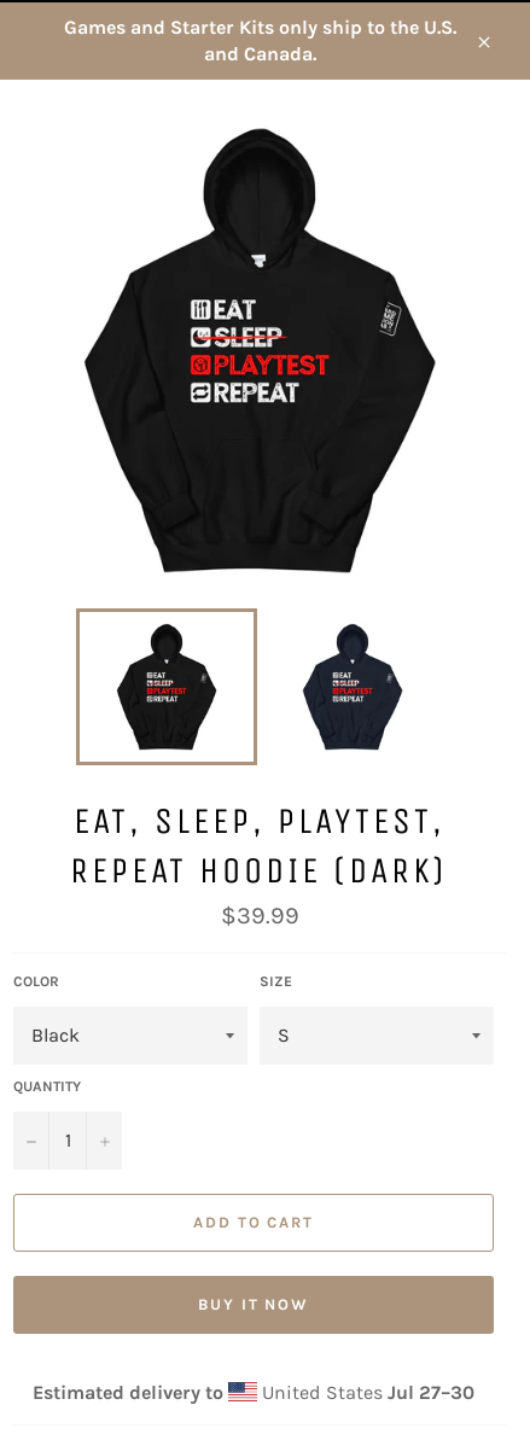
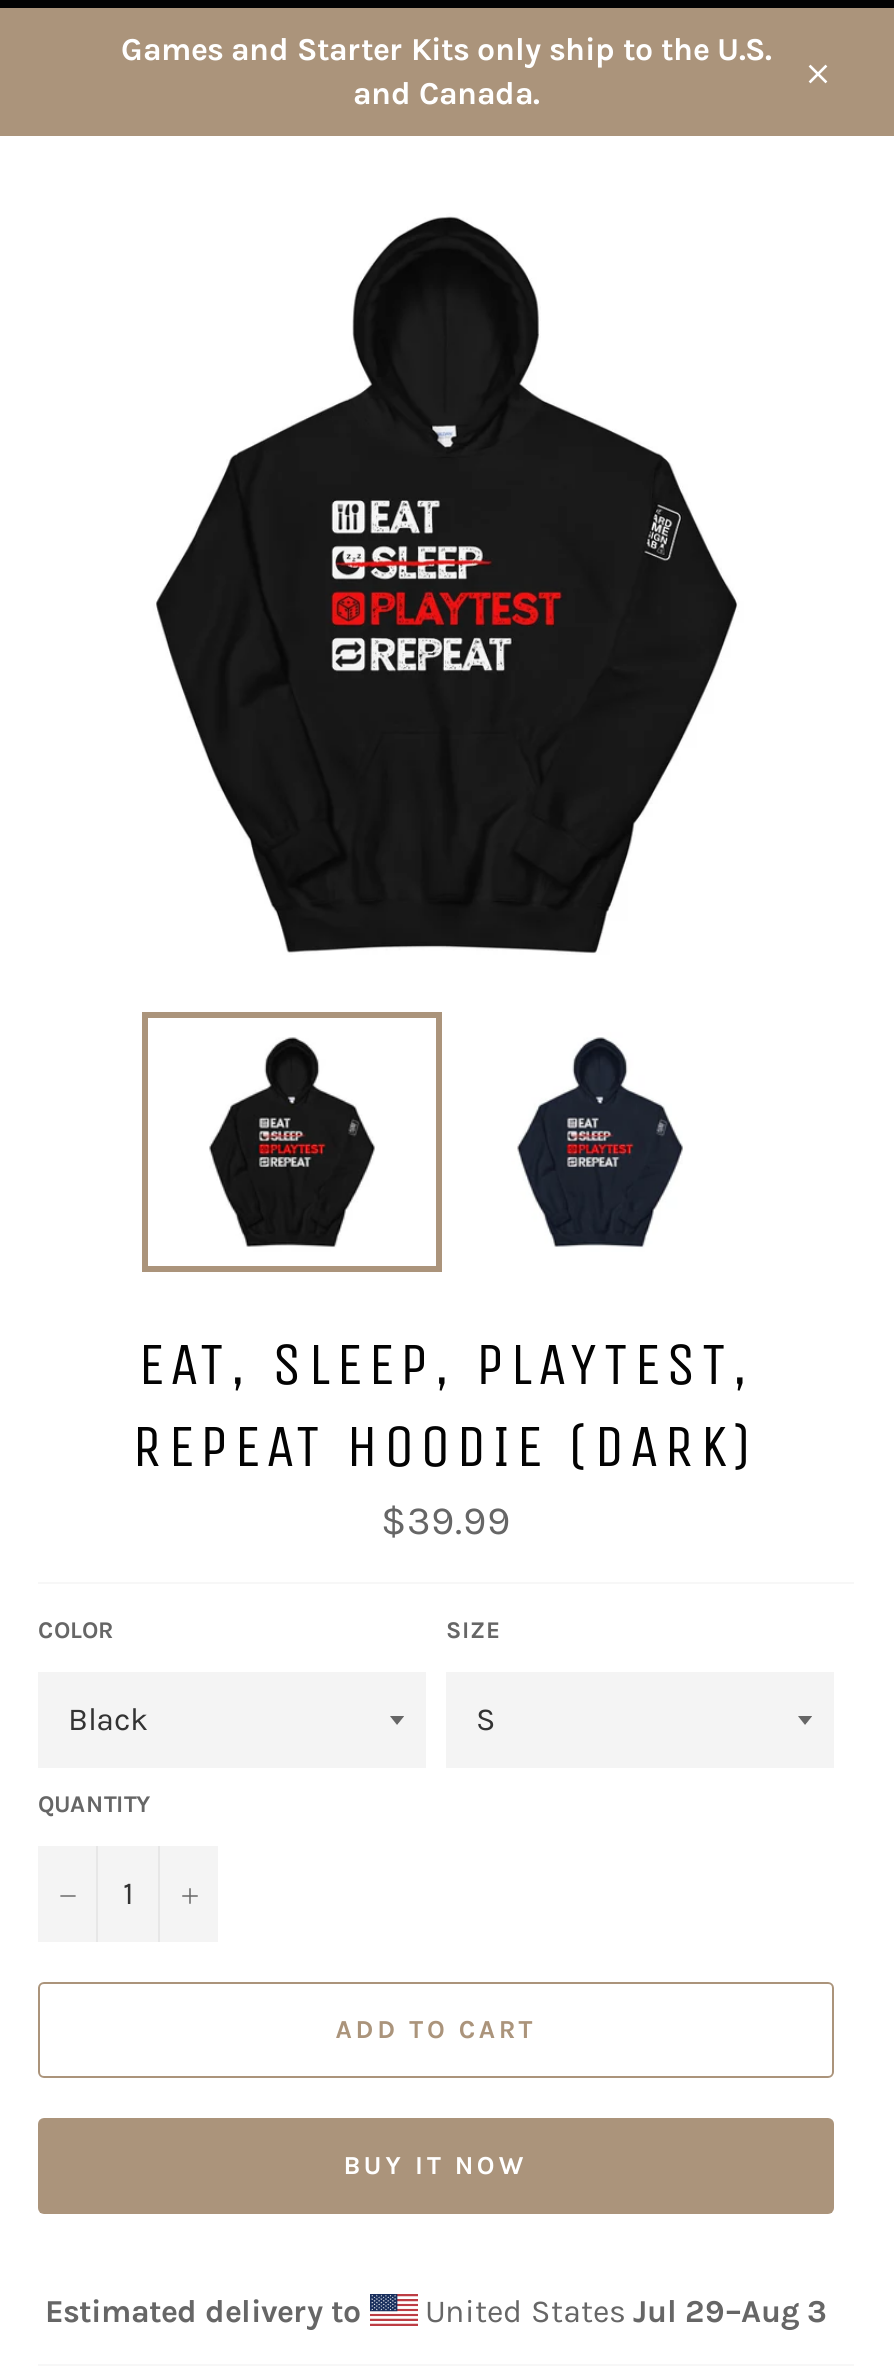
[257,1381,474,1403] United States Jul 27–30 -> [417,2291,827,2329] United States Jul 29–Aug 3

